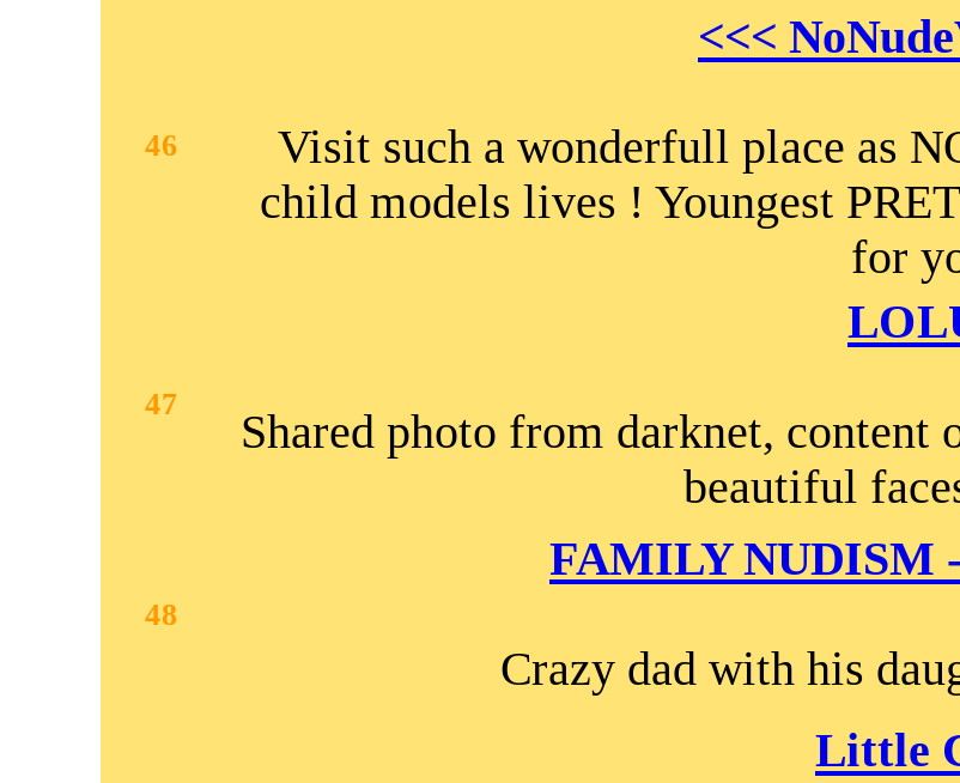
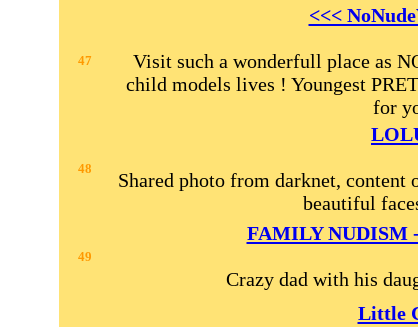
[145,127,178,163] 46 -> [77,53,91,68] 47
[145,386,178,421] 47 -> [77,161,91,176] 48
[145,596,178,632] 48 -> [77,249,91,264] 49

